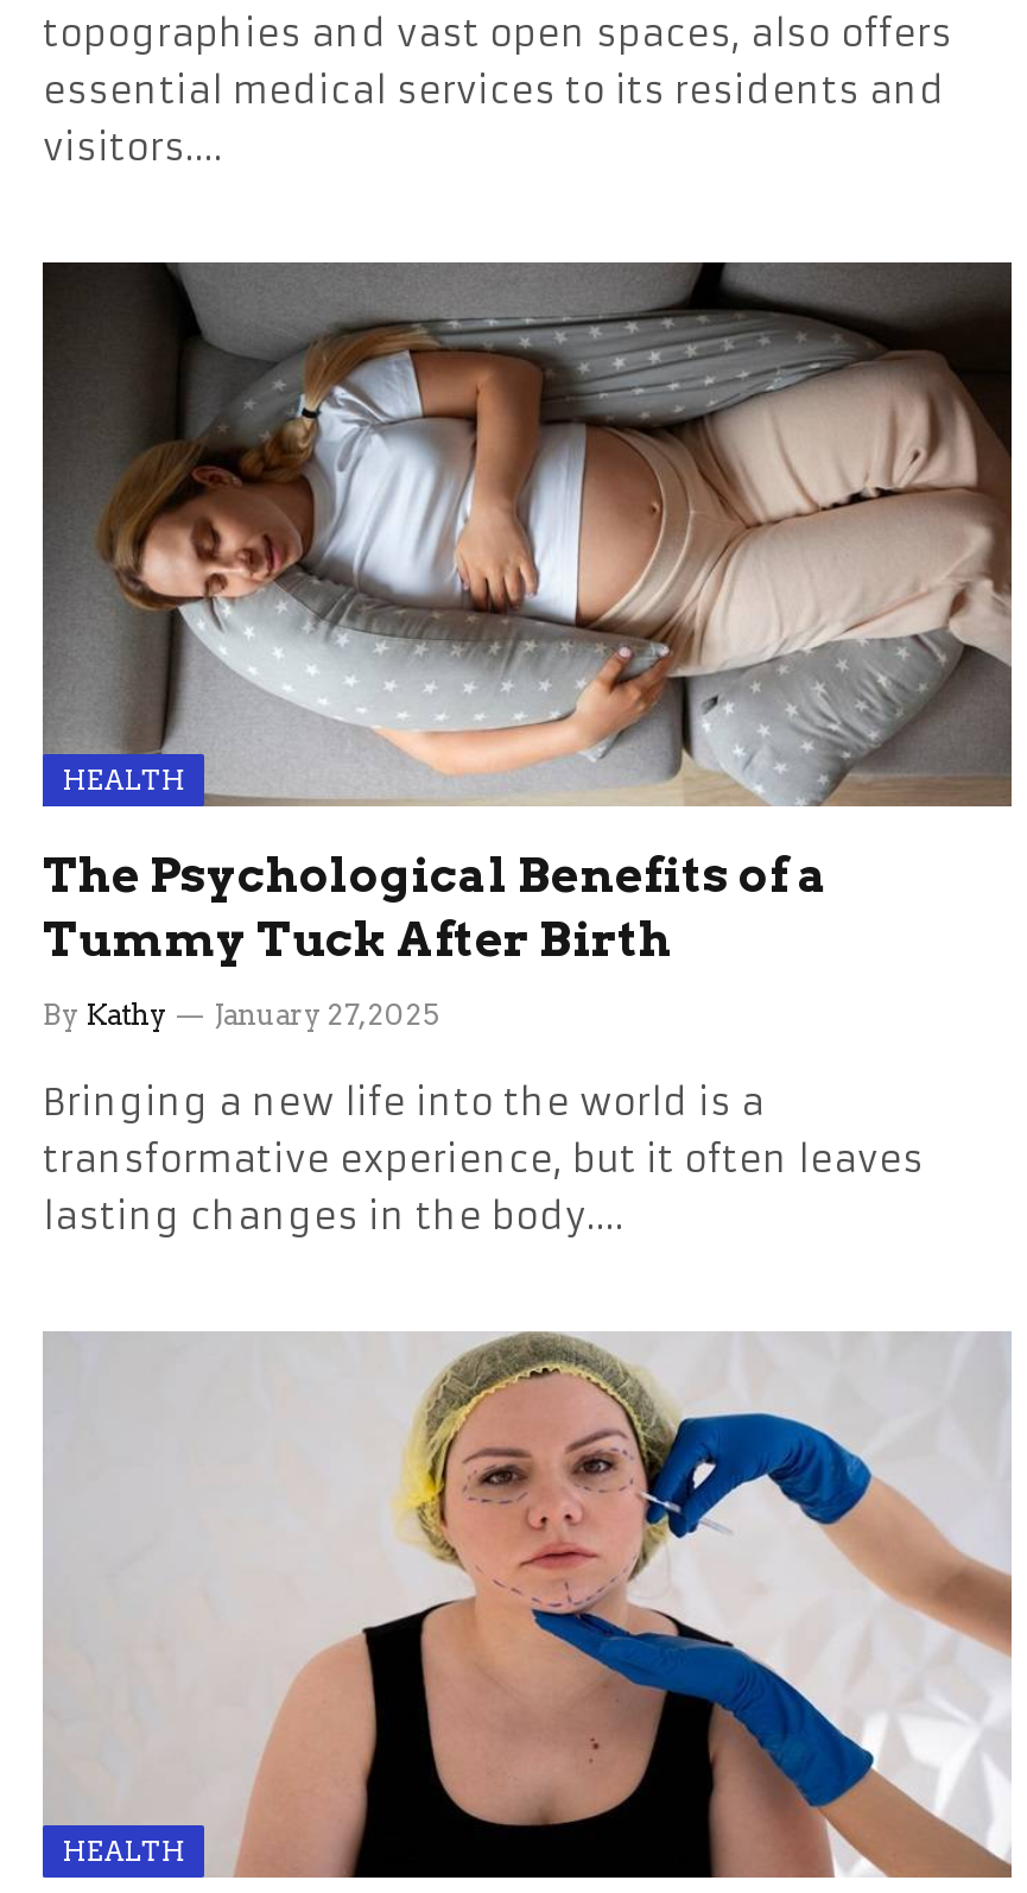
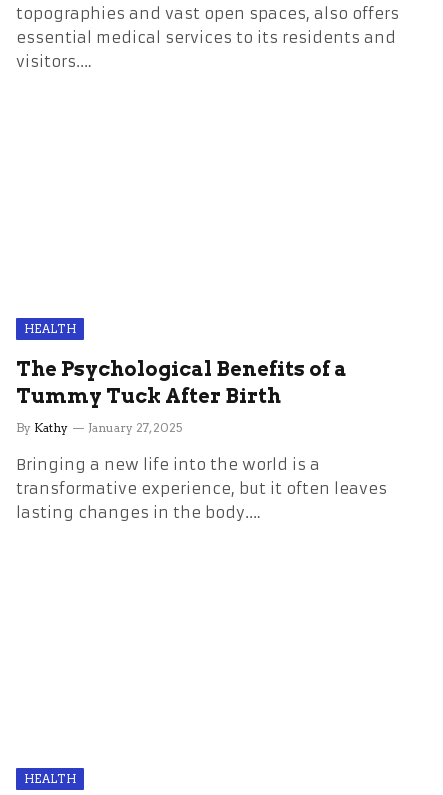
[40,259,1014,810] [image] -> none
[43,1330,1014,1881] [image] -> none

